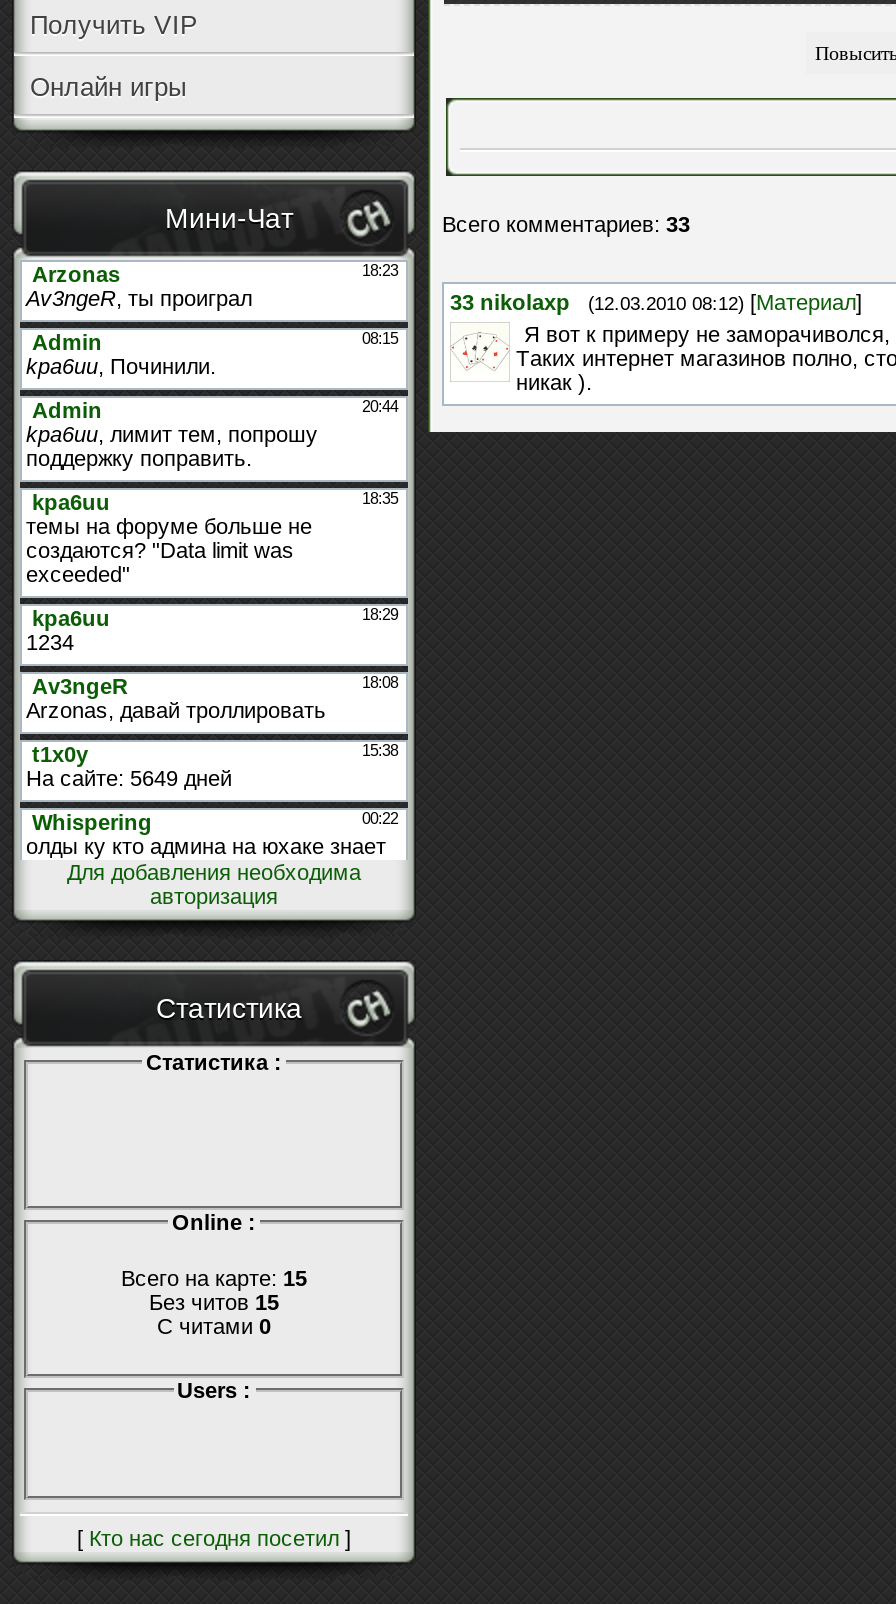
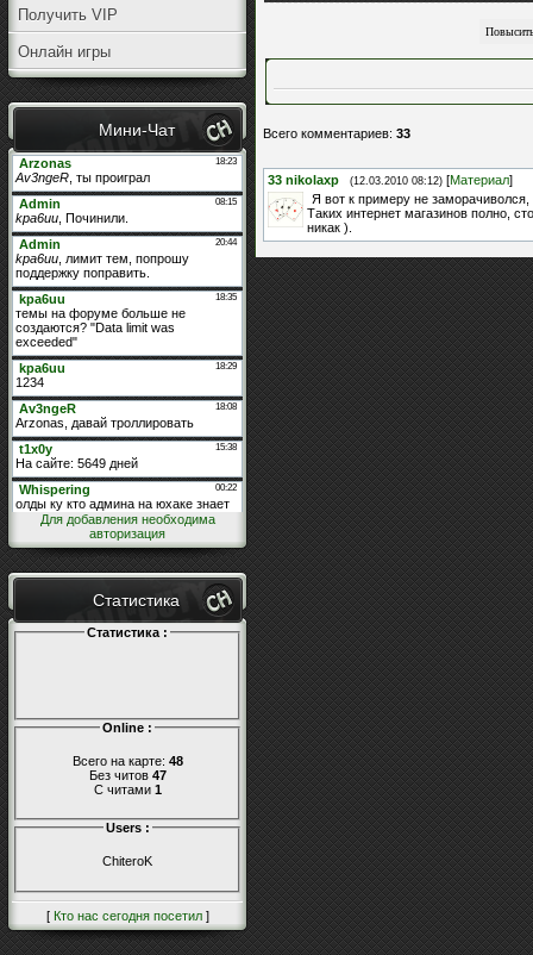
[121,1265,307,1289] Всего на карте: 15 -> [72,753,183,768] Всего на карте: 48
[149,1289,279,1313] Без читов 15 -> [89,768,166,782] Без читов 47
[157,1313,271,1337] С читами 0 -> [93,782,161,796] С читами 1
none -> [102,854,152,868] ChiteroK

